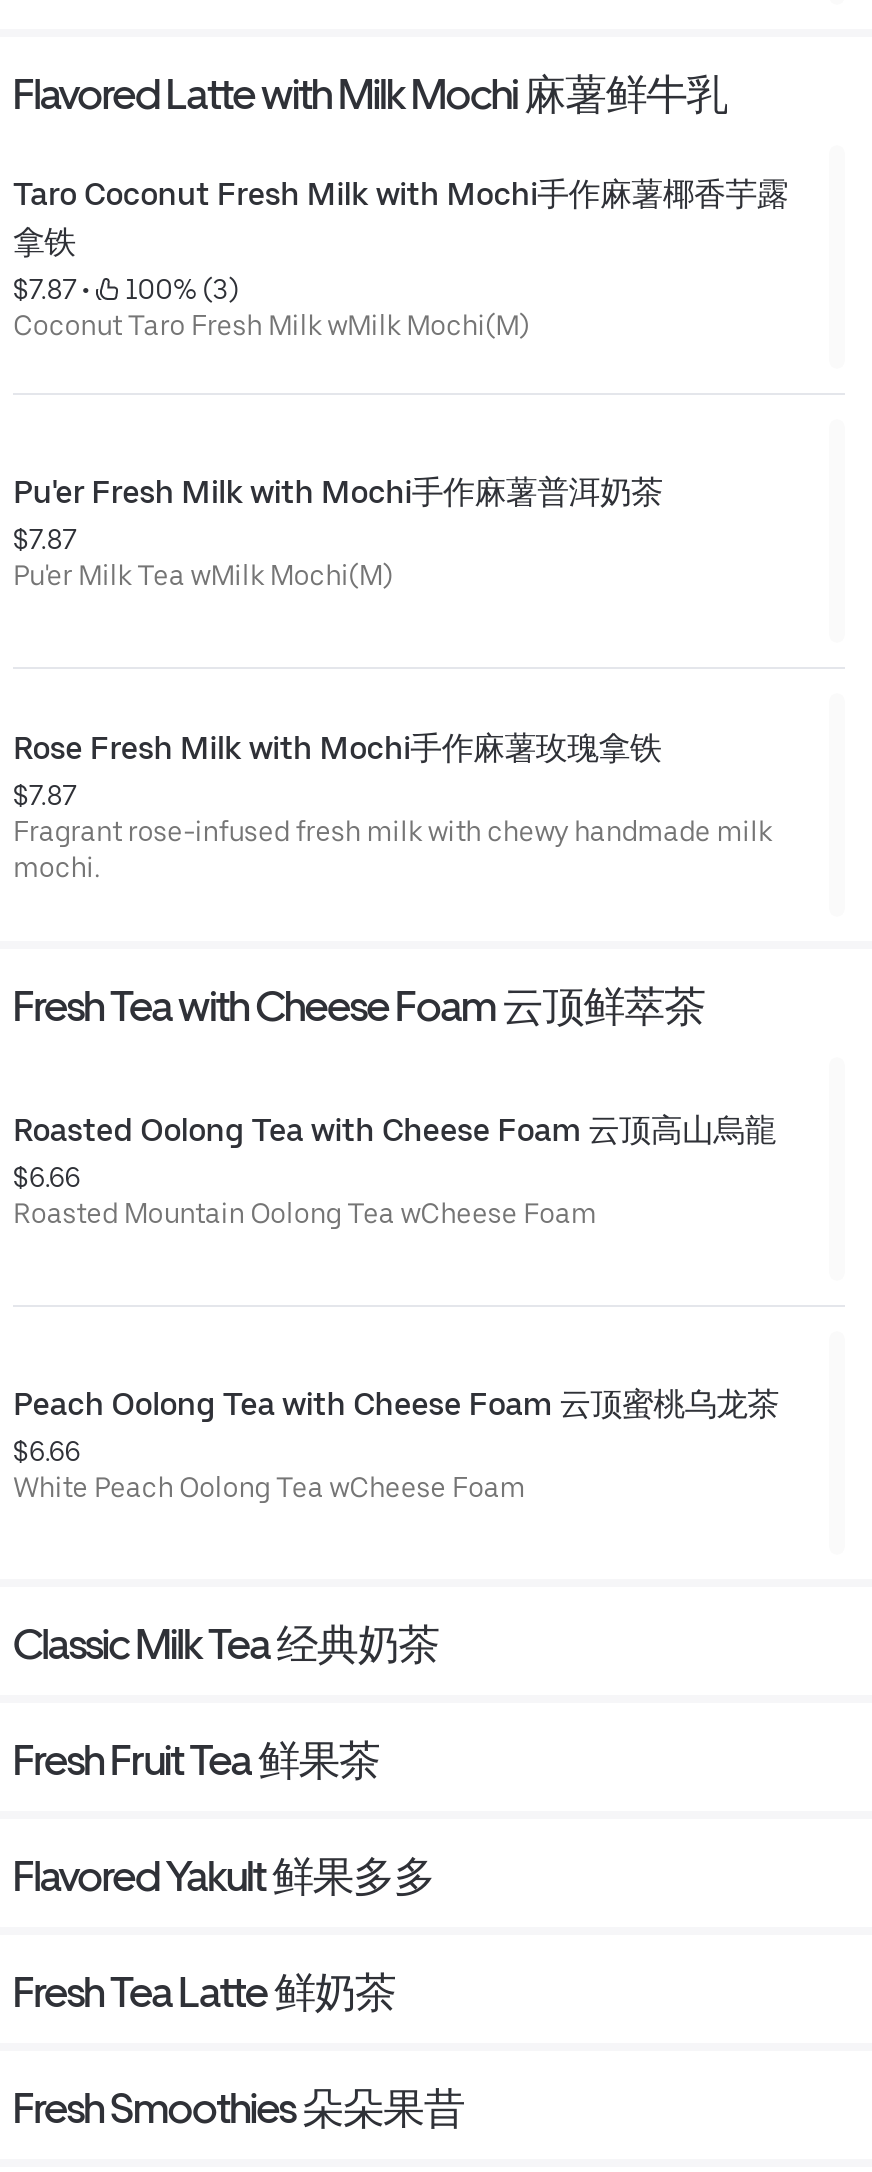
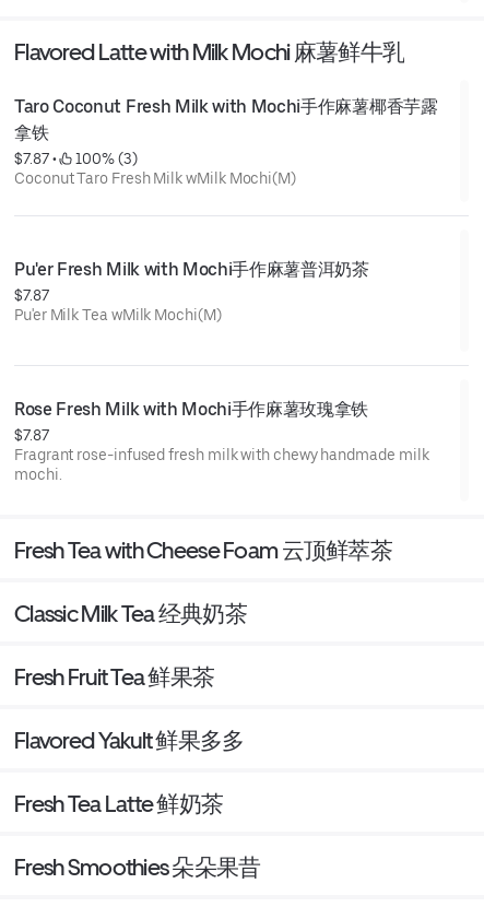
[13,1111,776,1229] Roasted Oolong Tea with Cheese Foam 云顶高山烏龍 | $6.66 | Roasted Mountain Oolong Tea wCheese Foam -> none
[13,1385,779,1503] Peach Oolong Tea with Cheese Foam 云顶蜜桃乌龙茶 | $6.66 | White Peach Oolong Tea wCheese Foam -> none

